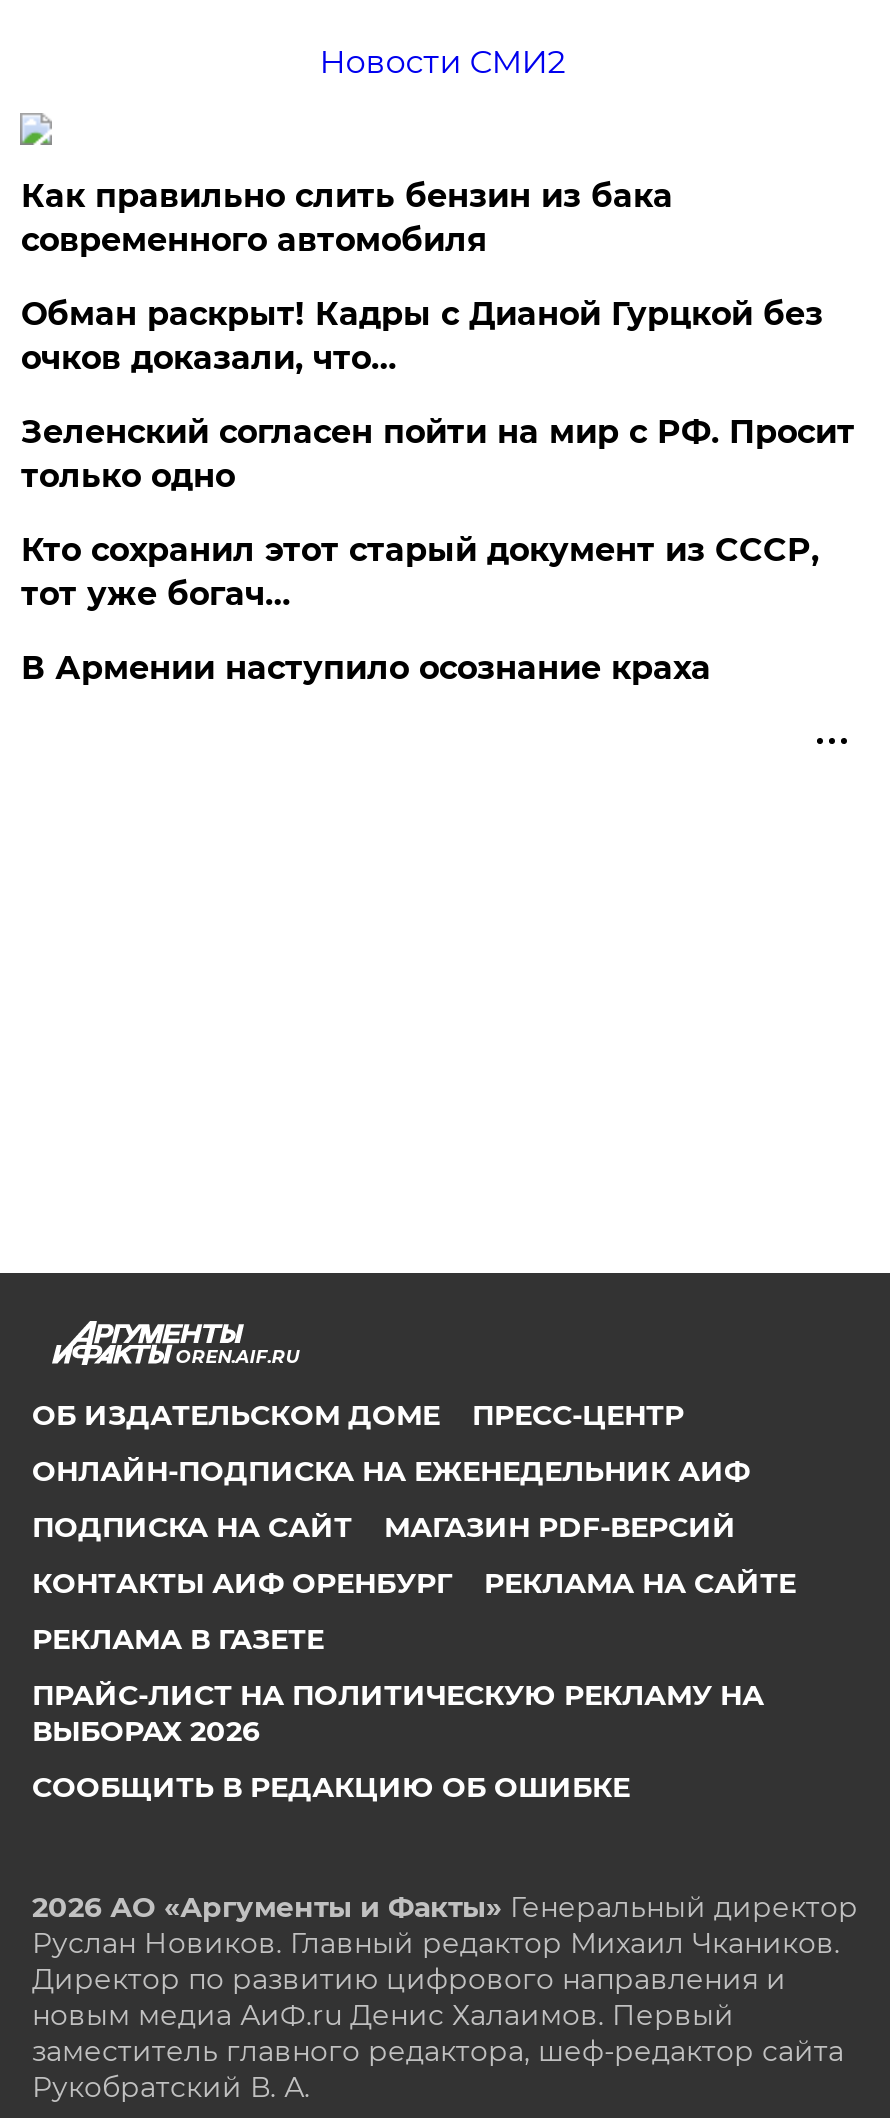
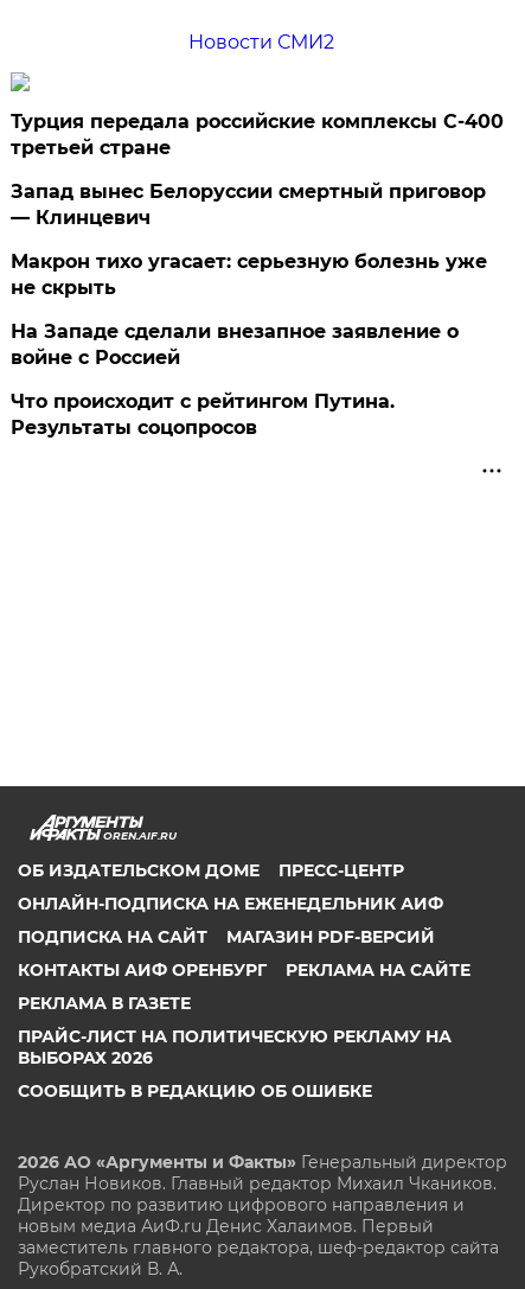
[21,177,673,259] Как правильно слить бензин из бака | современного автомобиля -> [11,110,504,159] Турция передала российские комплексы С-400 | третьей стране
[21,295,823,377] Обман раскрыт! Кадры с Дианой Гурцкой без | очков доказали, что… -> [11,180,486,229] Запад вынес Белоруссии смертный приговор | — Клинцевич
[21,413,855,495] Зеленский согласен пойти на мир с РФ. Просит | только одно -> [11,250,488,299] Макрон тихо угасает: серьезную болезнь уже | не скрыть
[21,531,819,613] Кто сохранил этот старый документ из СССР, | тот уже богач… -> [11,320,459,369] На Западе сделали внезапное заявление о | войне с Россией
[21,649,711,687] В Армении наступило осознание краха -> [11,390,395,439] Что происходит с рейтингом Путина. | Результаты соцопросов

